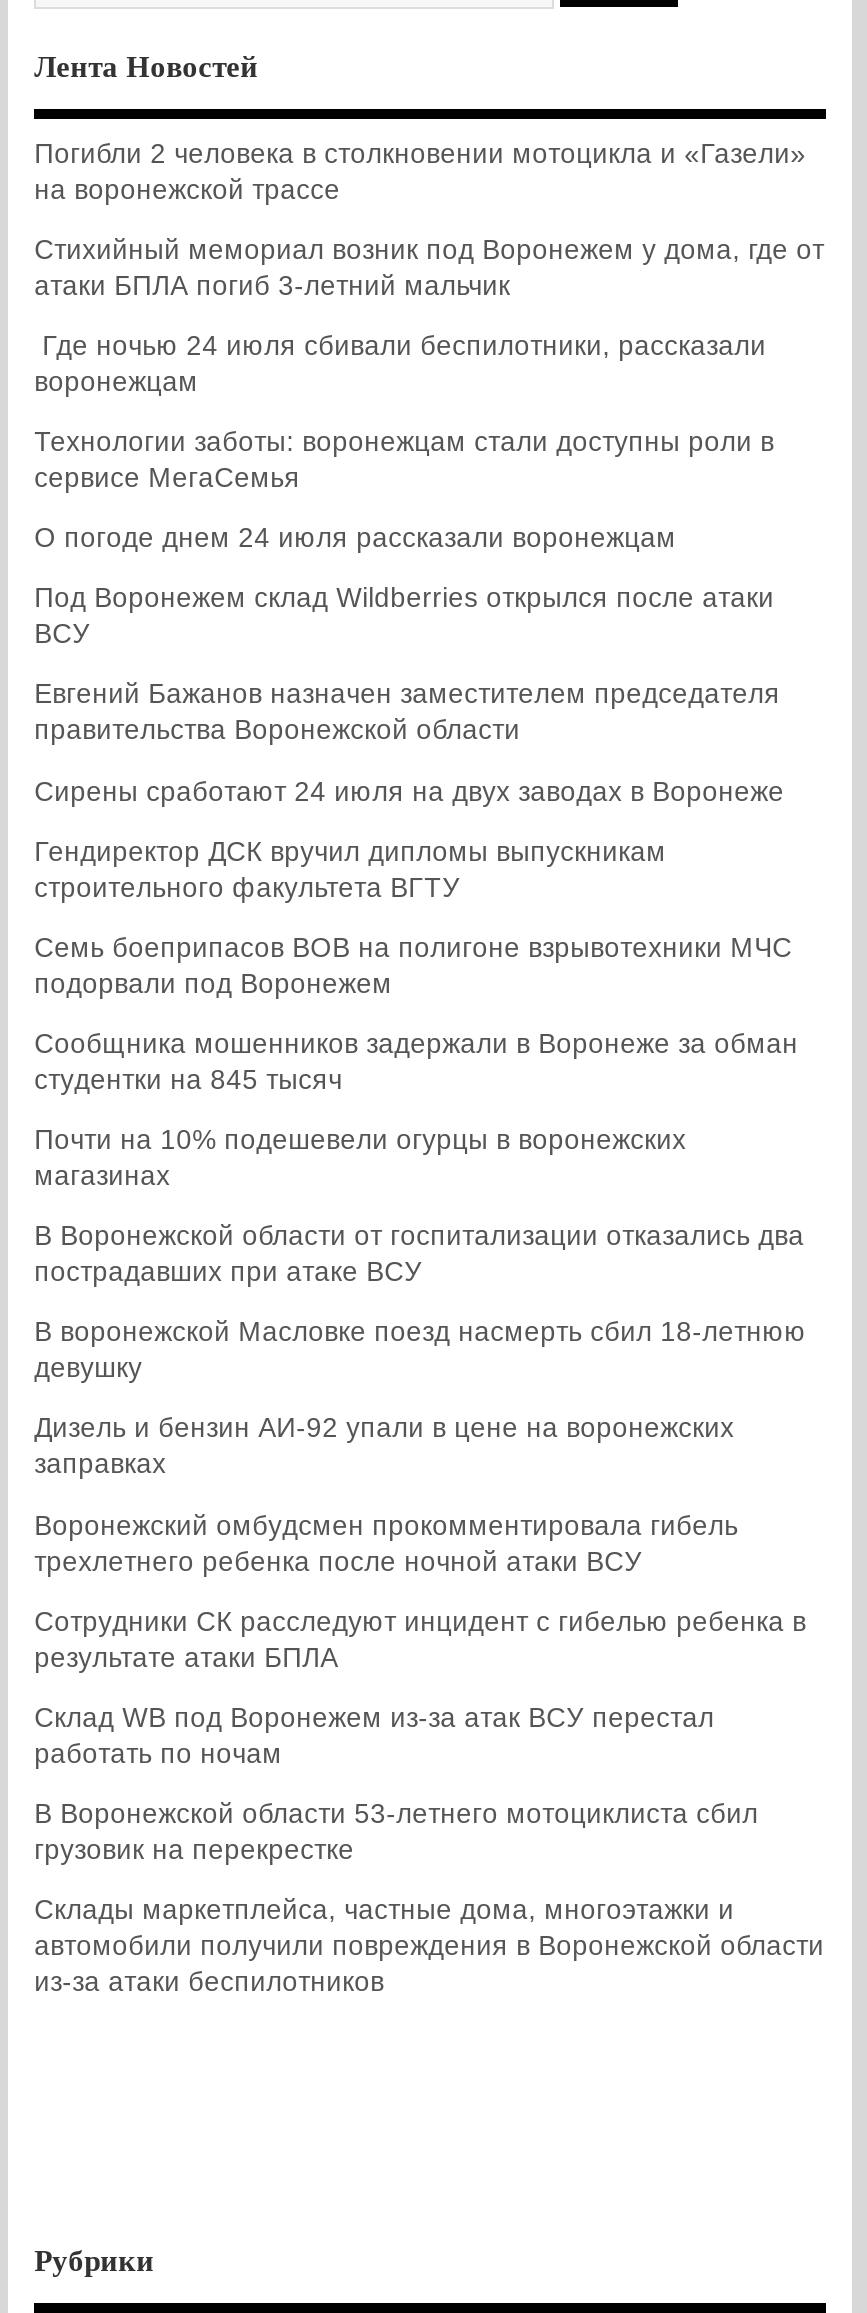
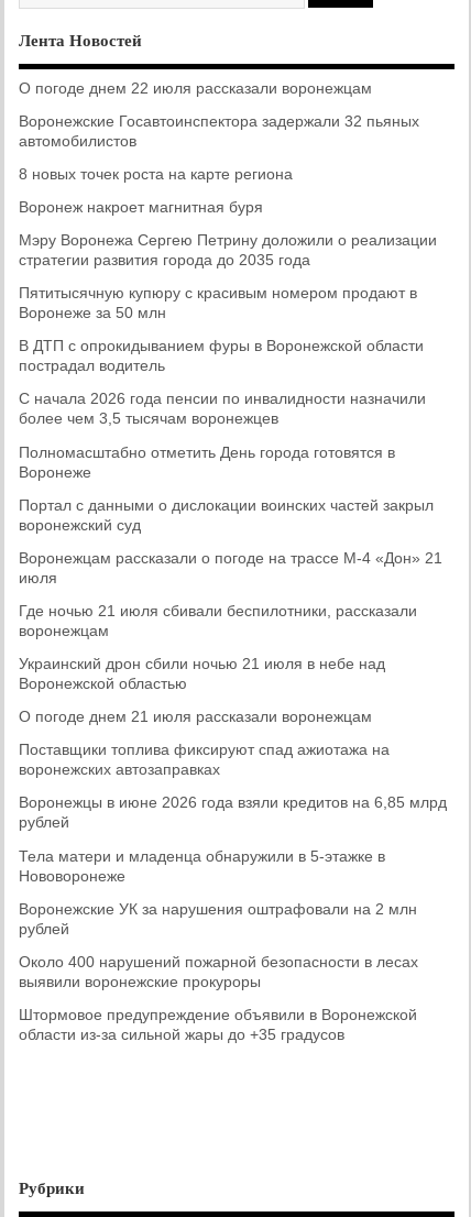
[34,138,824,361] Погибли 2 человека в столкновении мотоцикла и «Газели» | на воронежской трассе | Стихийный мемориал возник под Воронежем у дома, где от | атаки БПЛА погиб 3-летний мальчик | Где ночью 24 июля сбивали беспилотники, рассказали -> [19,80,442,619] О погоде днем 22 июля рассказали воронежцам | Воронежские Госавтоинспектора задержали 32 пьяных | автомобилистов | 8 новых точек роста на карте региона | Воронеж накроет магнитная буря | Мэру Воронежа Сергею Петрину доложили о реализации | стратегии развития города до 2035 года | Пятитысячную купюру с красивым номером продают в | Воронеже за 50 млн | В ДТП с опрокидыванием фуры в Воронежской области | пострадал водитель | С начала 2026 года пенсии по инвалидности назначили | более чем 3,5 тысячам воронежцев | Полномасштабно отметить День города готовятся в | Воронеже | Портал с данными о дислокации воинских частей закрыл | воронежский суд | Воронежцам рассказали о погоде на трассе М-4 «Дон» 21 | июля | Где ночью 21 июля сбивали беспилотники, рассказали
moved [34,367,198,397] -> [19,623,109,639]: воронежцам
[34,427,824,1997] Технологии заботы: воронежцам стали доступны роли в | сервисе МегаСемья | О погоде днем 24 июля рассказали воронежцам | Под Воронежем склад Wildberries открылся после атаки | ВСУ | Евгений Бажанов назначен заместителем председателя | правительства Воронежской области | Сирены сработают 24 июля на двух заводах в Воронеже | Гендиректор ДСК вручил дипломы выпускникам | строительного факультета ВГТУ | Семь боеприпасов ВОВ на полигоне взрывотехники МЧС | подорвали под Воронежем | Сообщника мошенников задержали в Воронеже за обман | студентки на 845 тысяч | Почти на 10% подешевели огурцы в воронежских | магазинах | В Воронежской области от госпитализации отказались два | пострадавших при атаке ВСУ | В воронежской Масловке поезд насмерть сбил 18-летнюю | девушку | Дизель и бензин АИ-92 упали в цене на воронежских | заправках | Воронежский омбудсмен прокомментировала гибель | трехлетнего ребенка после ночной атаки ВСУ | Сотрудники СК расследуют инцидент с гибелью ребенка в | результате атаки БПЛА | Склад WB под Воронежем из-за атак ВСУ перестал | работать по ночам | В Воронежской области 53-летнего мотоциклиста сбил | грузовик на перекрестке | Склады маркетплейса, частные дома, многоэтажки и | автомобили получили повреждения в Воронежской области | из-за атаки беспилотников -> [19,656,447,1043] Украинский дрон сбили ночью 21 июля в небе над | Воронежской областью | О погоде днем 21 июля рассказали воронежцам | Поставщики топлива фиксируют спад ажиотажа на | воронежских автозаправках | Воронежцы в июне 2026 года взяли кредитов на 6,85 млрд | рублей | Тела матери и младенца обнаружили в 5-этажке в | Нововоронеже | Воронежские УК за нарушения оштрафовали на 2 млн | рублей | Около 400 нарушений пожарной безопасности в лесах | выявили воронежские прокуроры | Штормовое предупреждение объявили в Воронежской | области из-за сильной жары до +35 градусов

